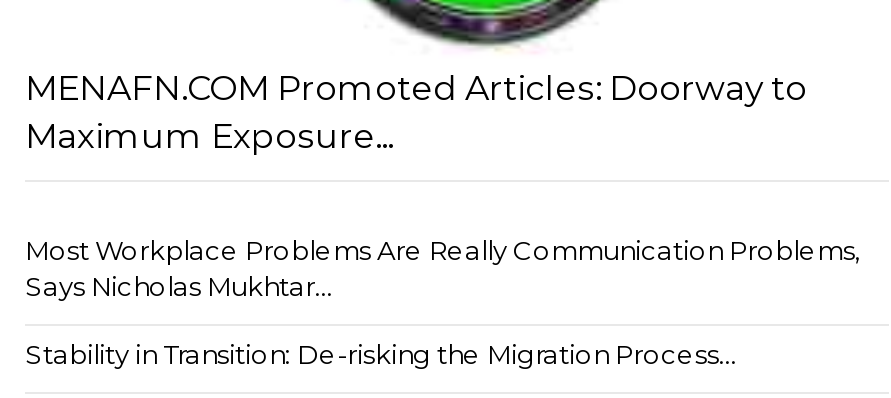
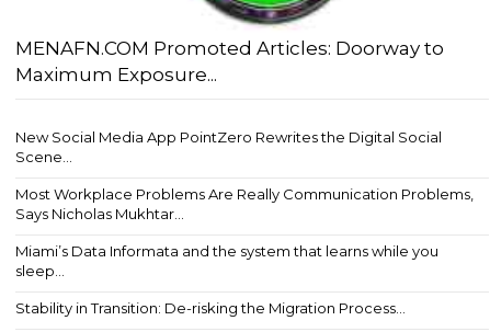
none -> [15,129,442,166] New Social Media App PointZero Rewrites the Digital Social | Scene...
none -> [15,242,438,280] Miami’s Data Informata and the system that learns while you | sleep...

